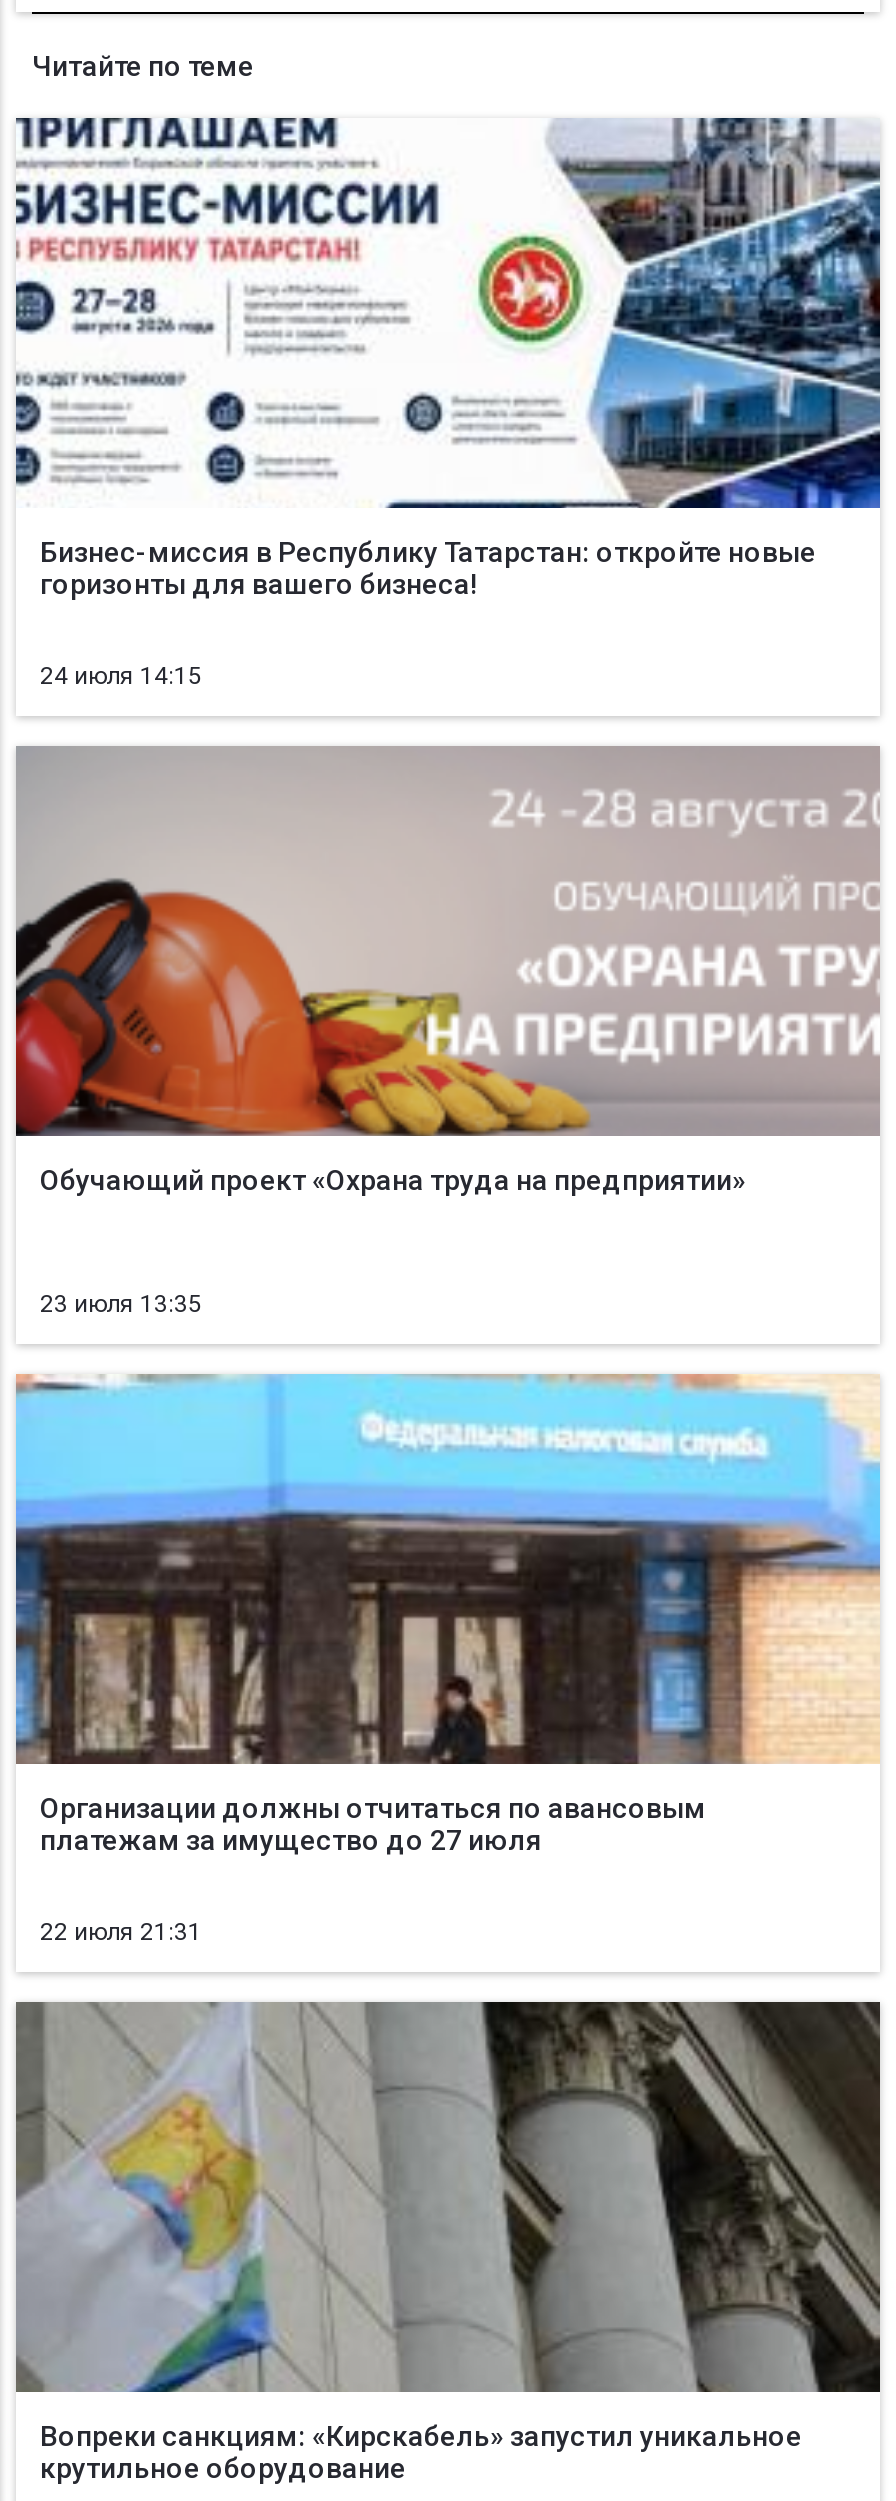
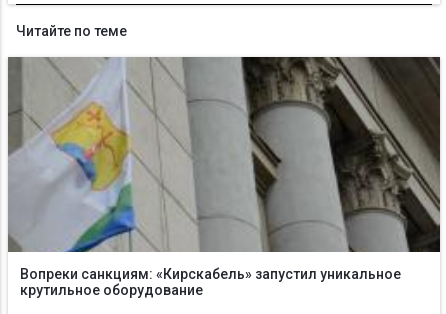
[16,116,882,689] [image] | Бизнес-миссия в Республику Татарстан: откройте новые | горизонты для вашего бизнеса! | 24 июля 14:15 -> none
[14,744,882,1195] [image] | Обучающий проект «Охрана труда на предприятии» -> none
[40,1289,202,1317] 23 июля 13:35 -> none
[14,1372,882,1945] [image] | Организации должны отчитаться по авансовым | платежам за имущество до 27 июля | 22 июля 21:31 -> none

